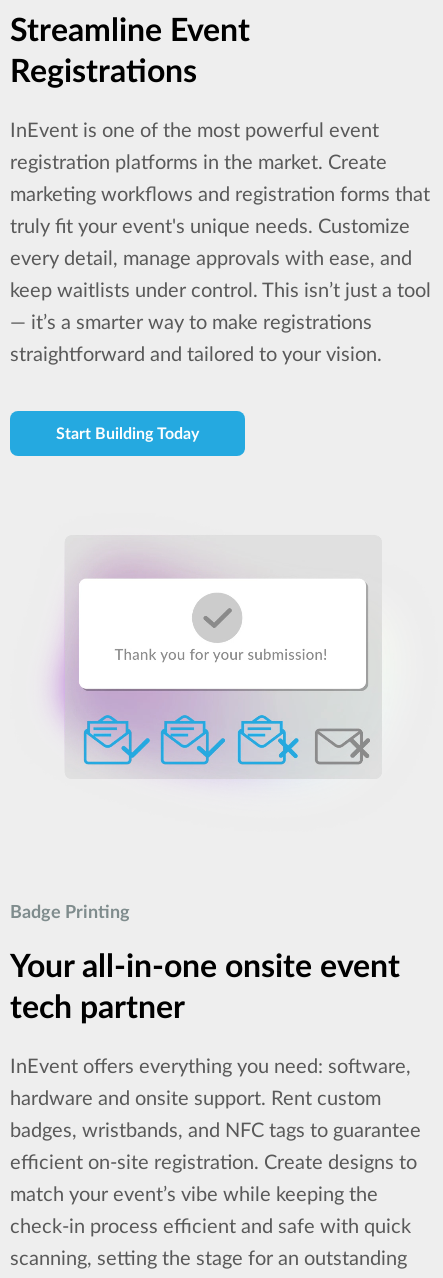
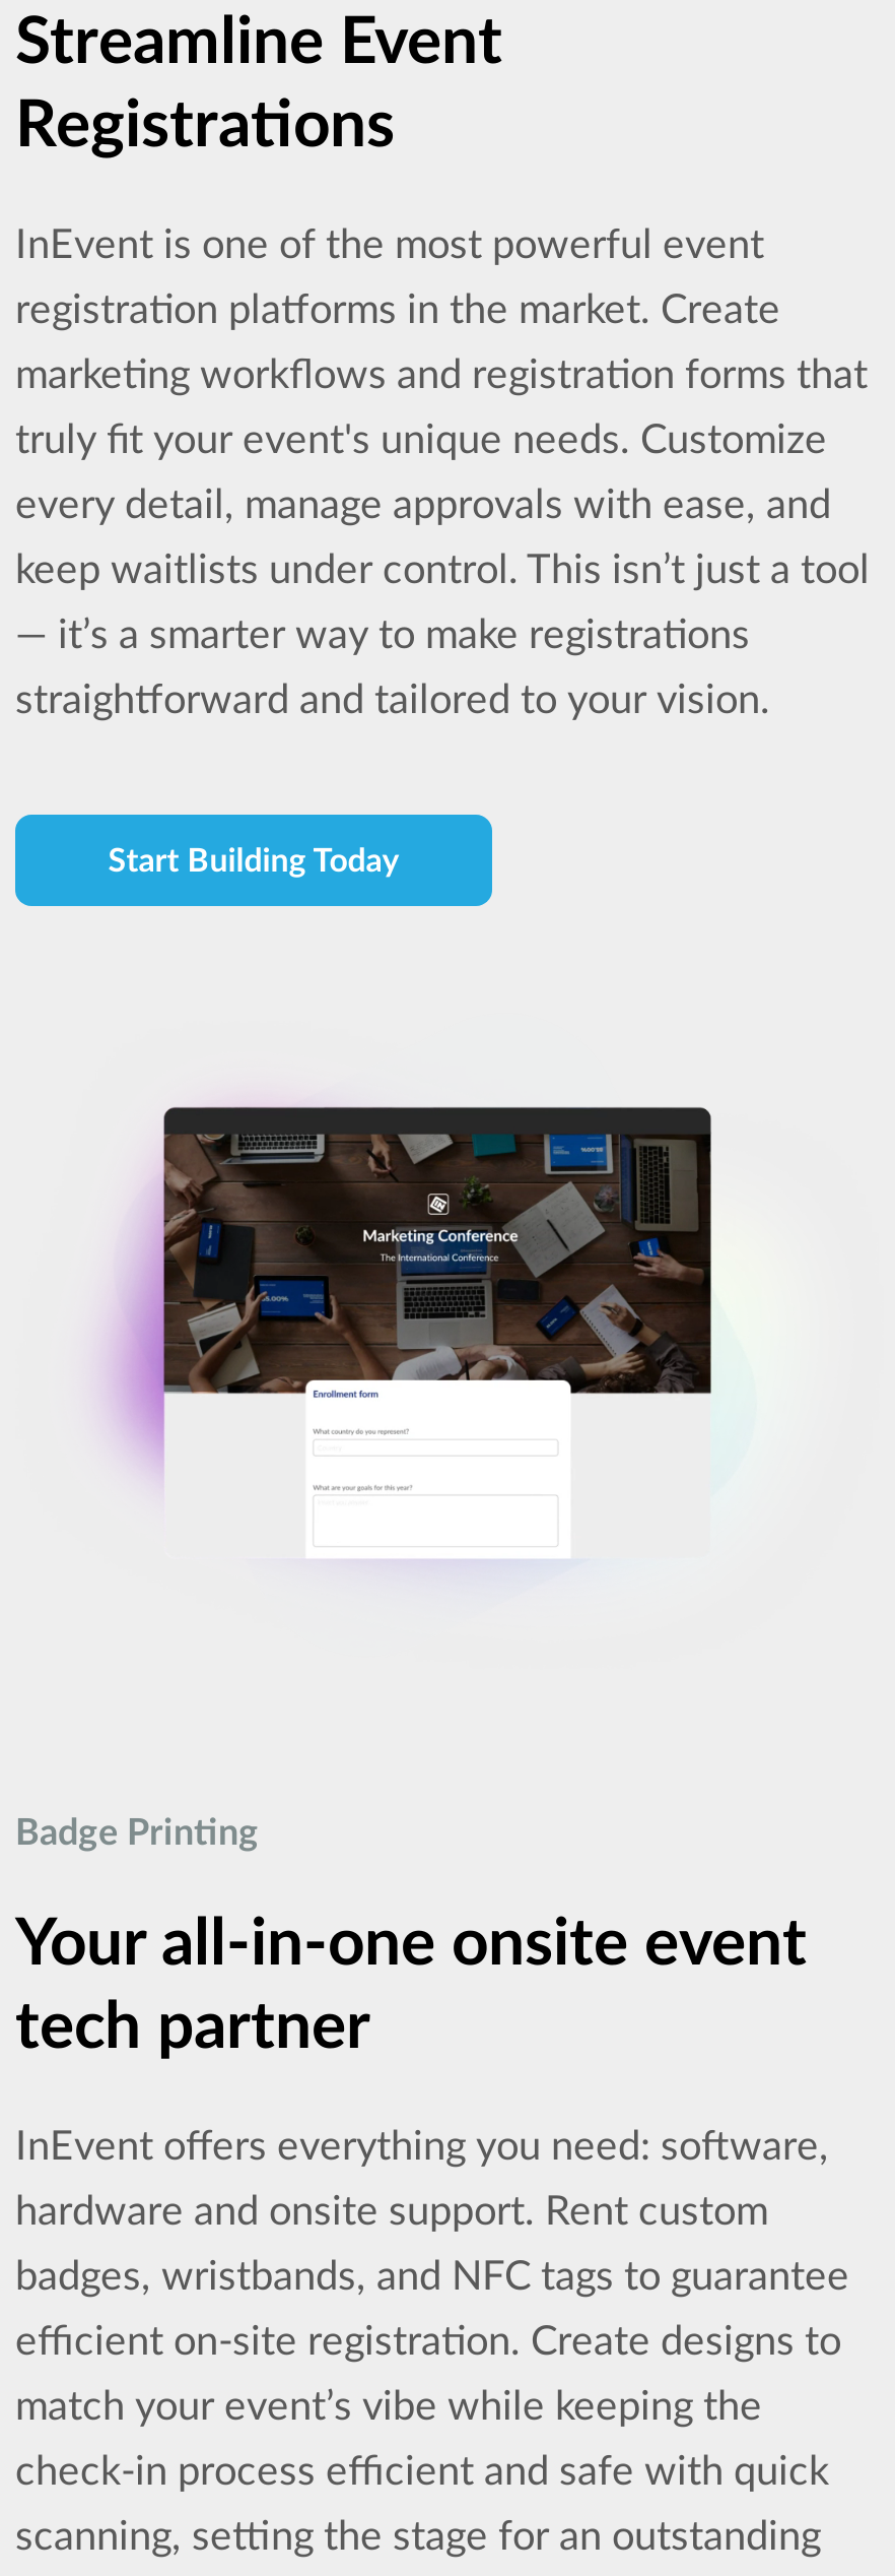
[74,555,377,777] [image] -> [145,1105,746,1558] [image]

